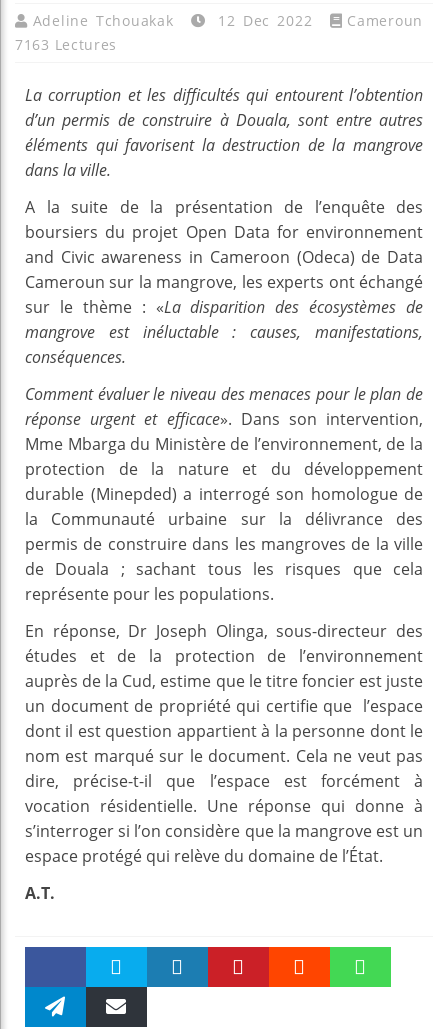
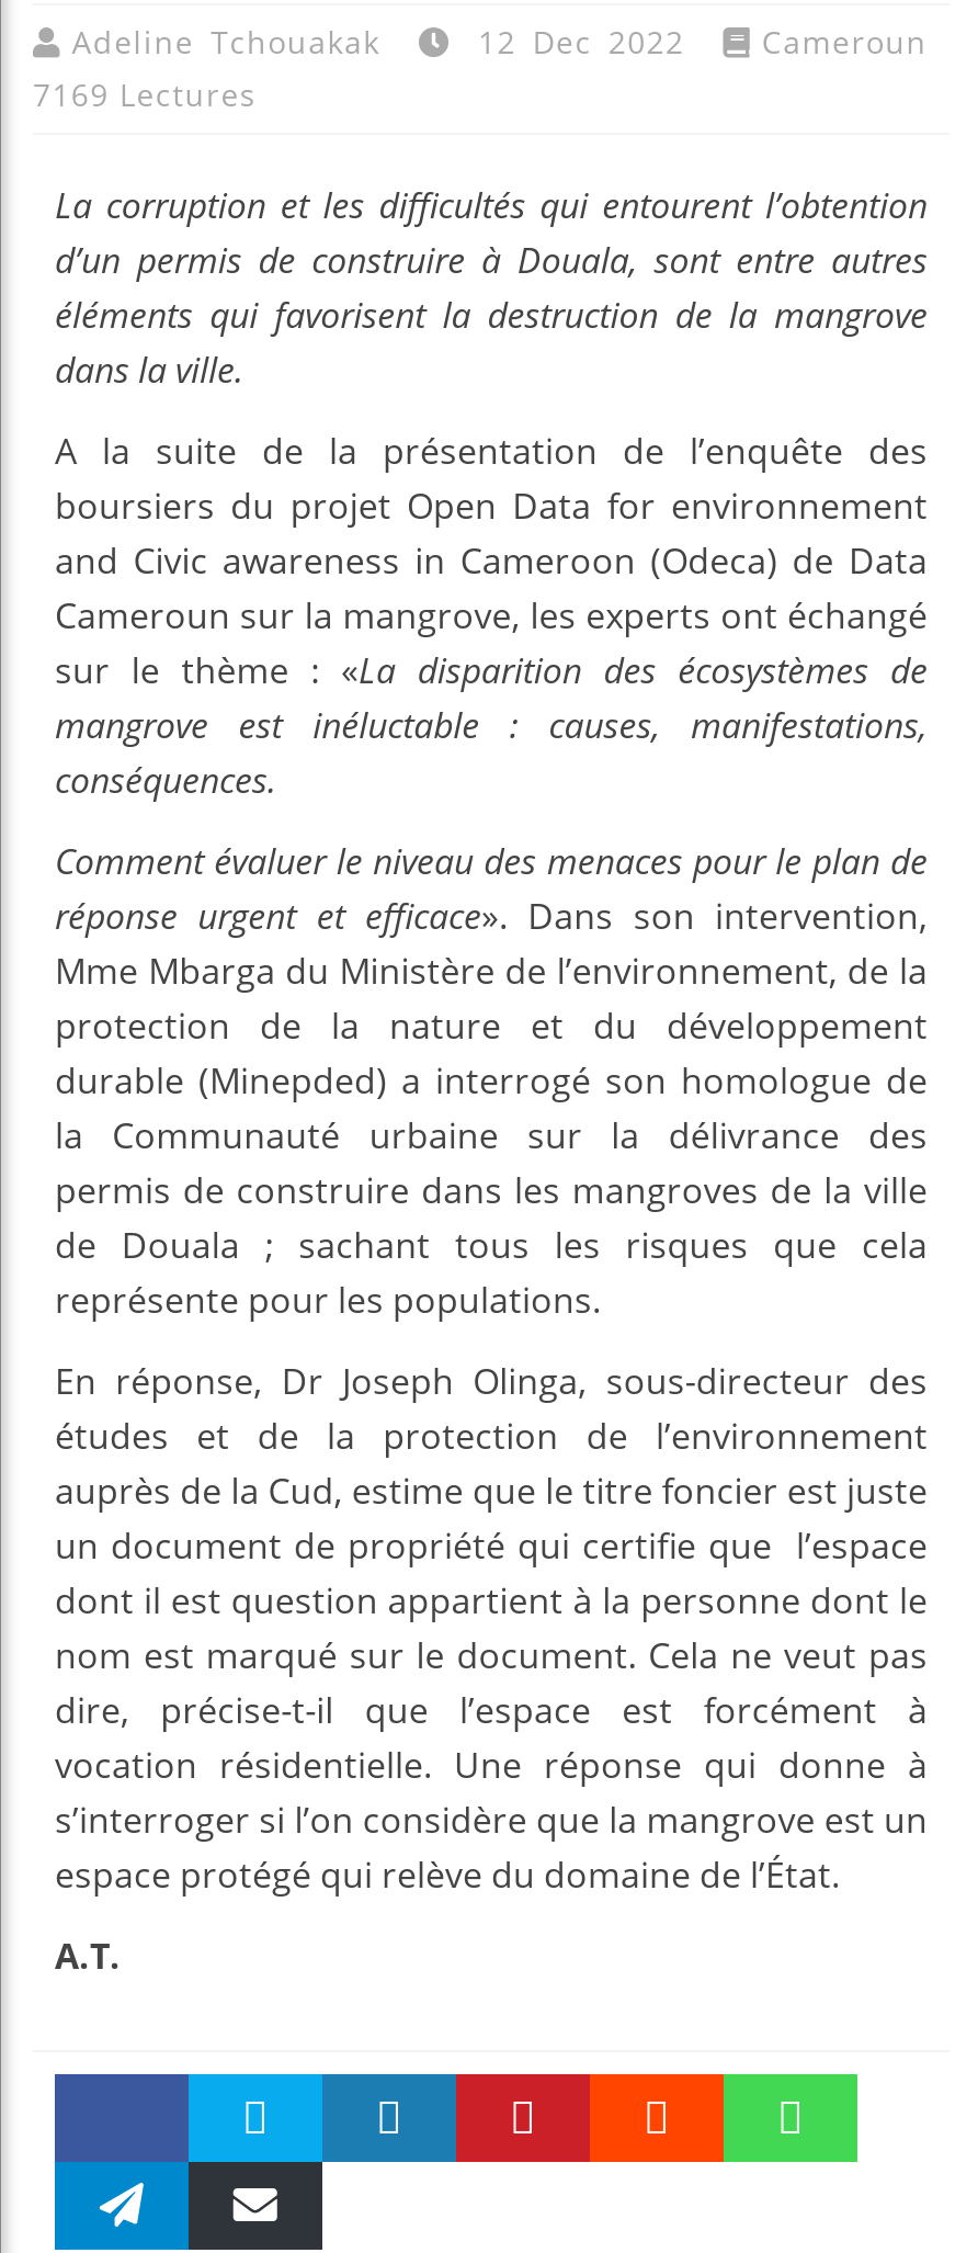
[15,35,117,54] 7163 Lectures -> [33,73,257,115] 7169 Lectures

